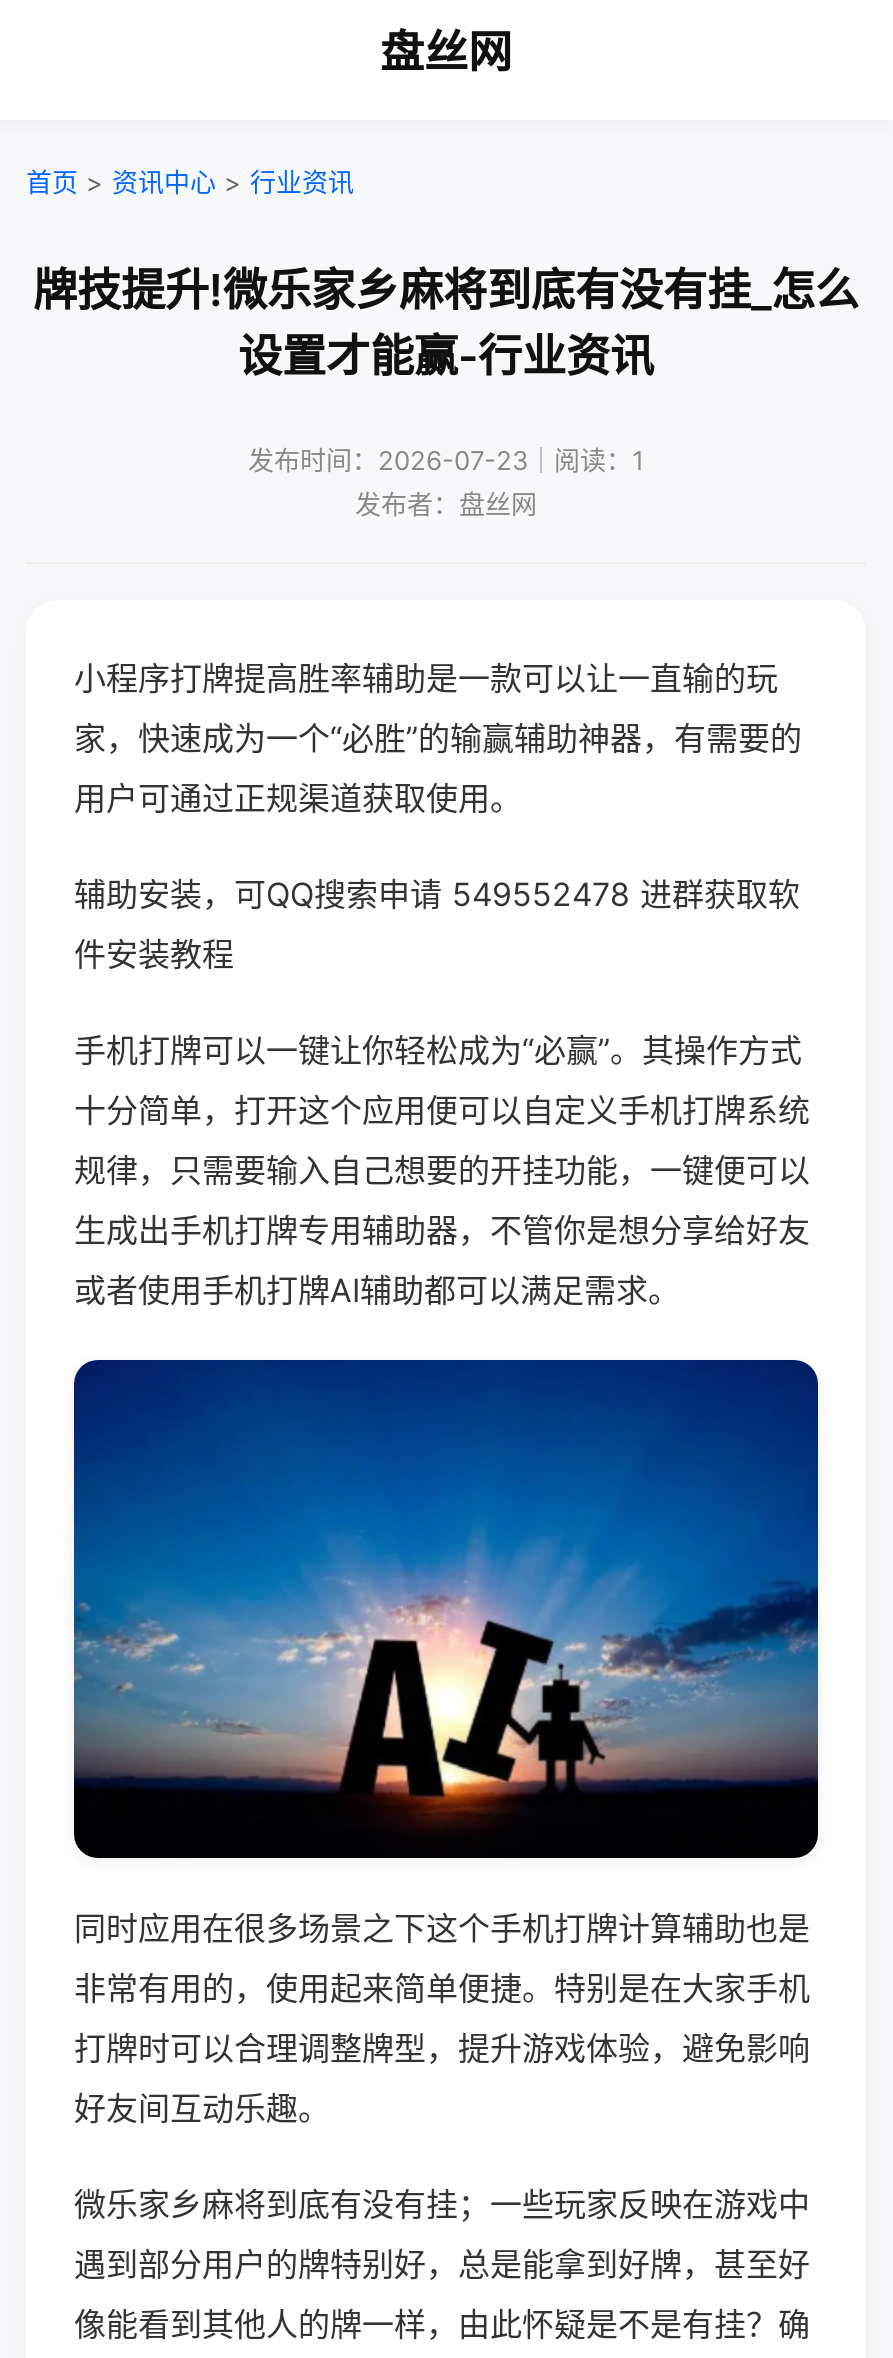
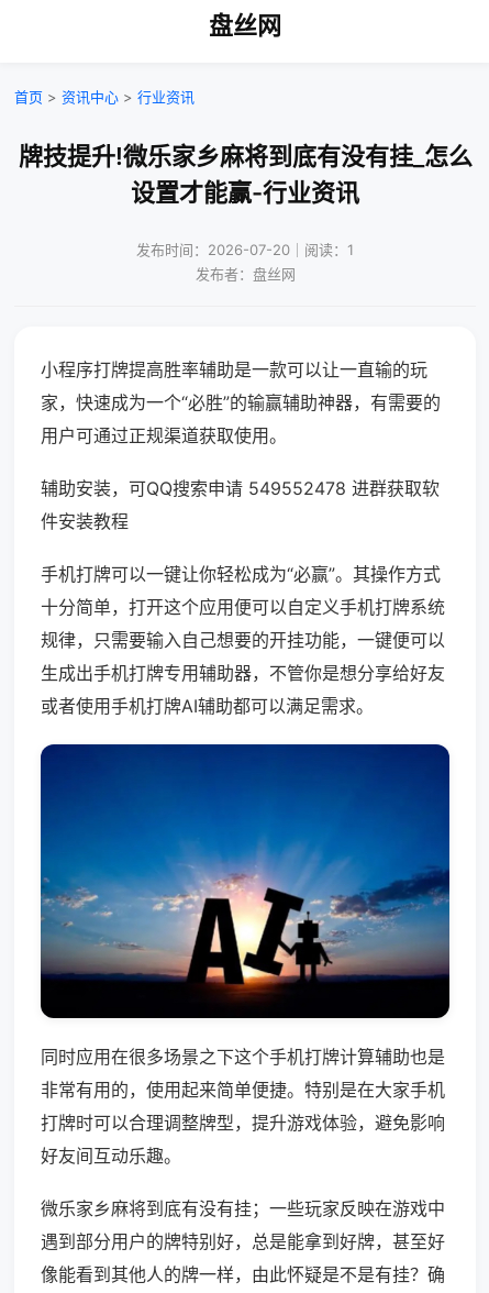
[248,444,644,476] 发布时间：2026-07-23｜阅读：1 -> [136,241,354,258] 发布时间：2026-07-20｜阅读：1

